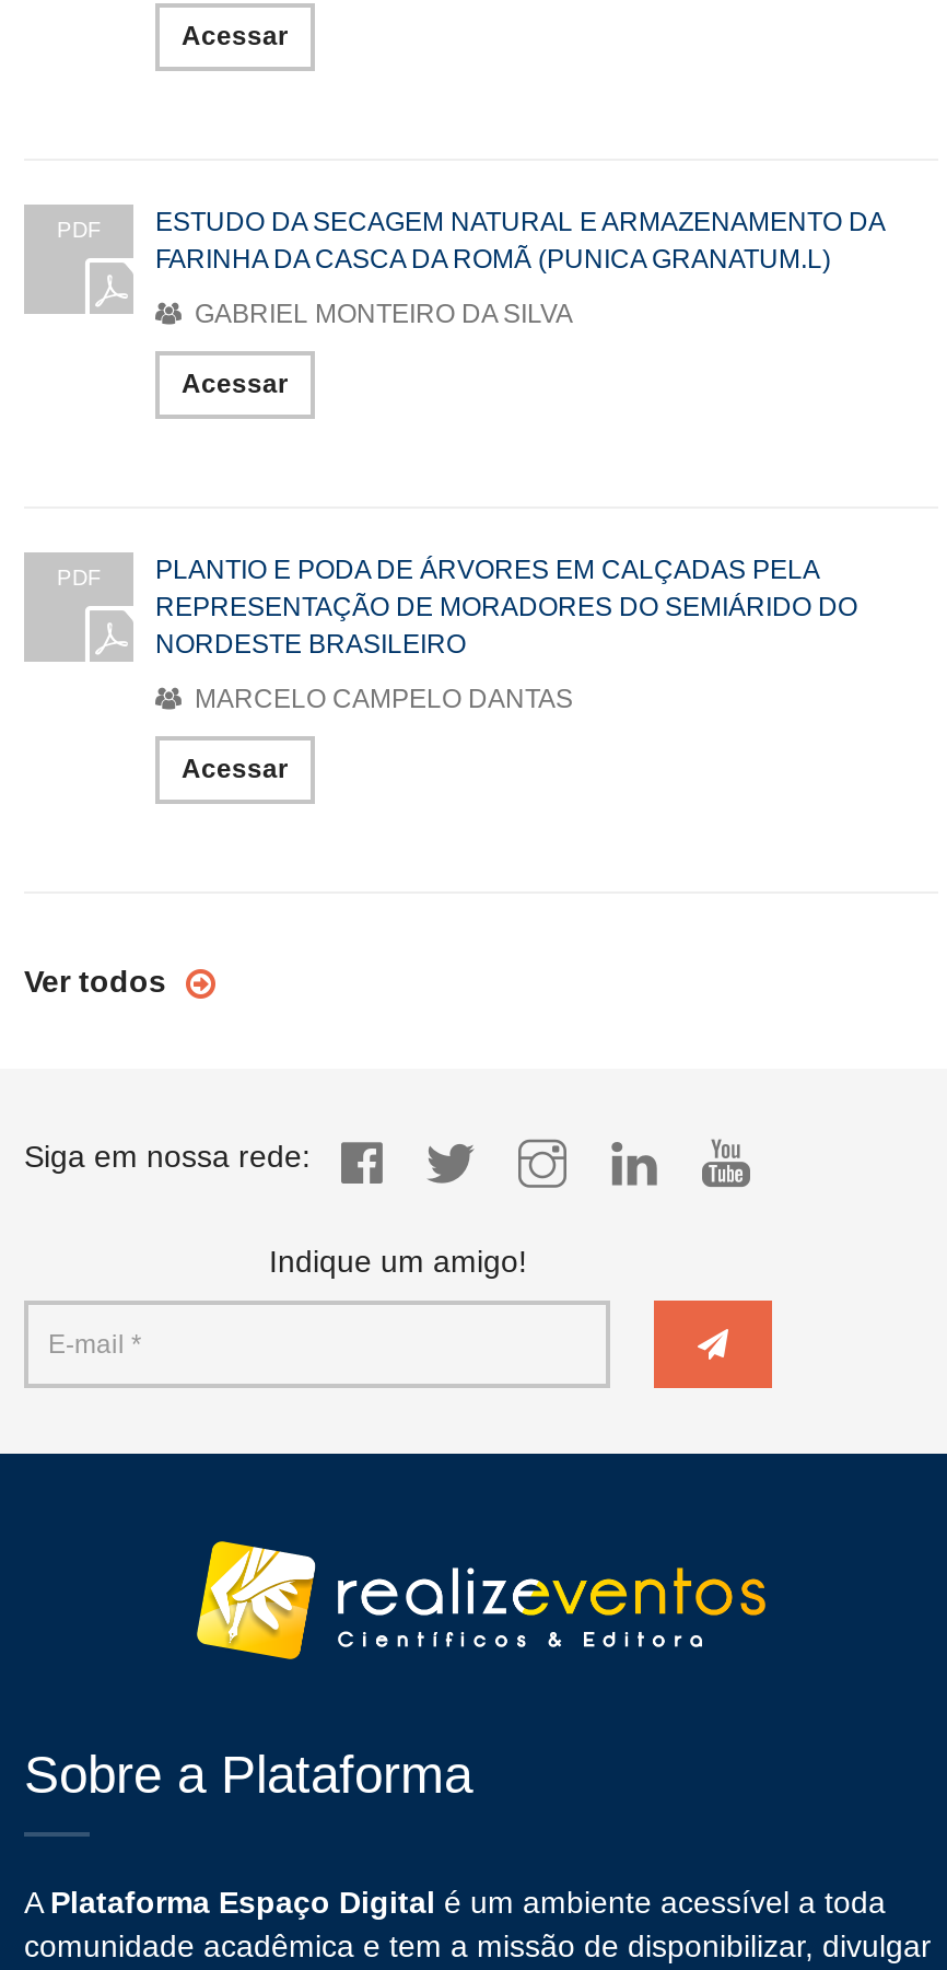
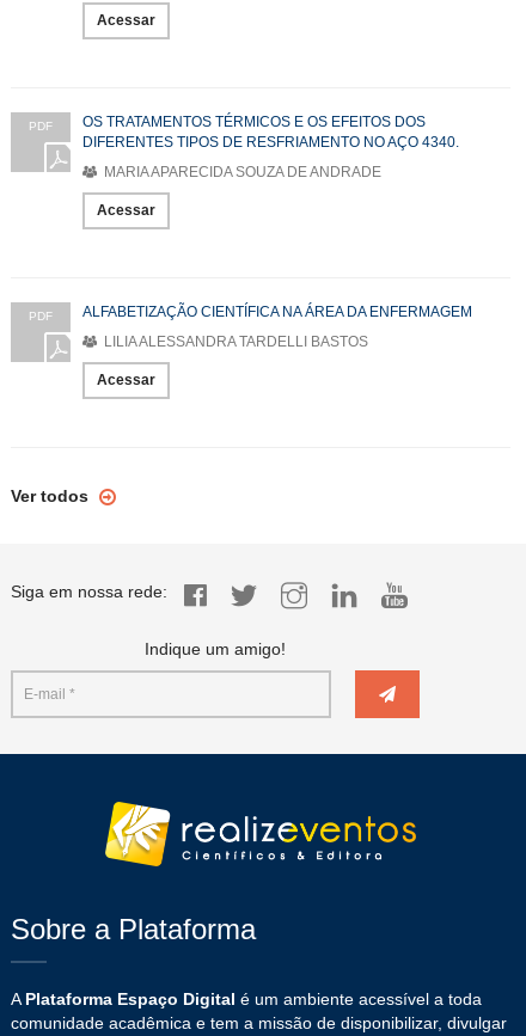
[155,206,884,274] ESTUDO DA SECAGEM NATURAL E ARMAZENAMENTO DA | FARINHA DA CASCA DA ROMÃ (PUNICA GRANATUM.L) -> [82,113,459,150] OS TRATAMENTOS TÉRMICOS E OS EFEITOS DOS | DIFERENTES TIPOS DE RESFRIAMENTO NO AÇO 4340.
[188,298,573,329] GABRIEL MONTEIRO DA SILVA -> [100,163,381,180] MARIA APARECIDA SOUZA DE ANDRADE
[155,554,857,659] PLANTIO E PODA DE ÁRVORES EM CALÇADAS PELA | REPRESENTAÇÃO DE MORADORES DO SEMIÁRIDO DO | NORDESTE BRASILEIRO -> [82,303,472,320] ALFABETIZAÇÃO CIENTÍFICA NA ÁREA DA ENFERMAGEM
[188,683,573,714] MARCELO CAMPELO DANTAS -> [100,333,368,350] LILIA ALESSANDRA TARDELLI BASTOS

